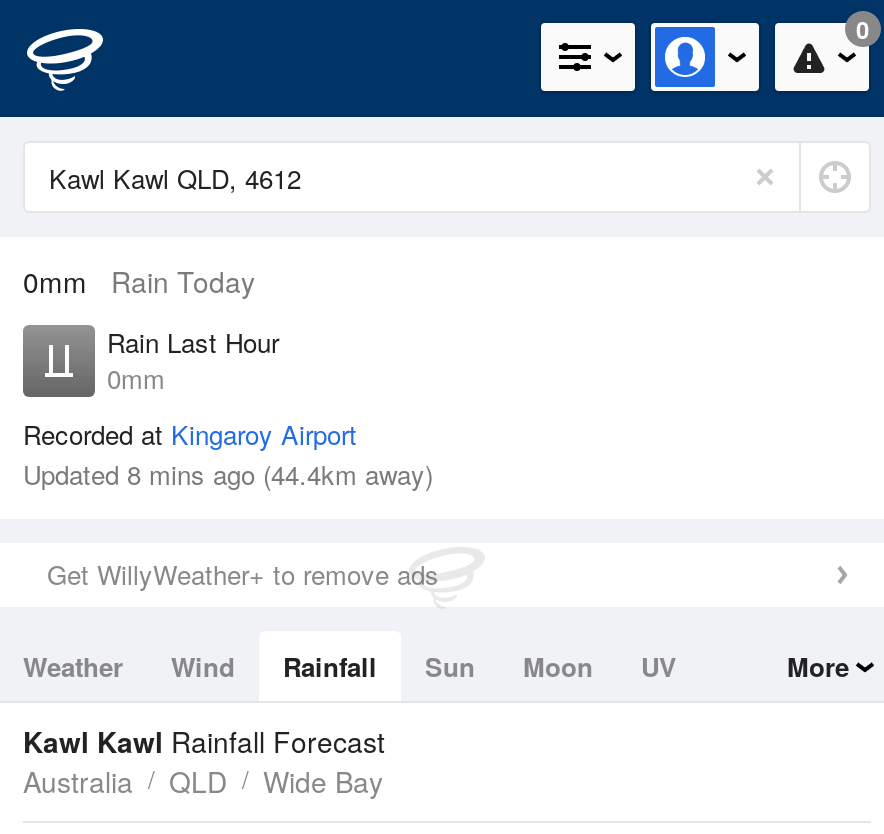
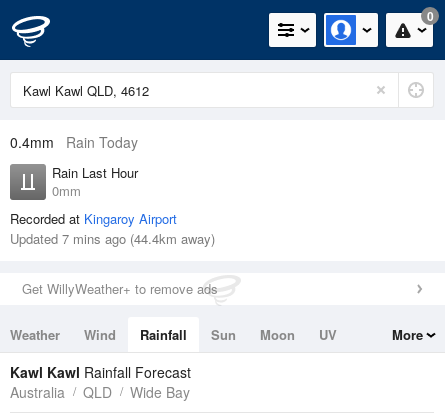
[23,261,255,301] 0mm Rain Today -> [10,132,138,152] 0.4mm Rain Today
[23,455,433,493] Updated 8 mins ago (44.4km away) -> [10,229,215,248] Updated 7 mins ago (44.4km away)

